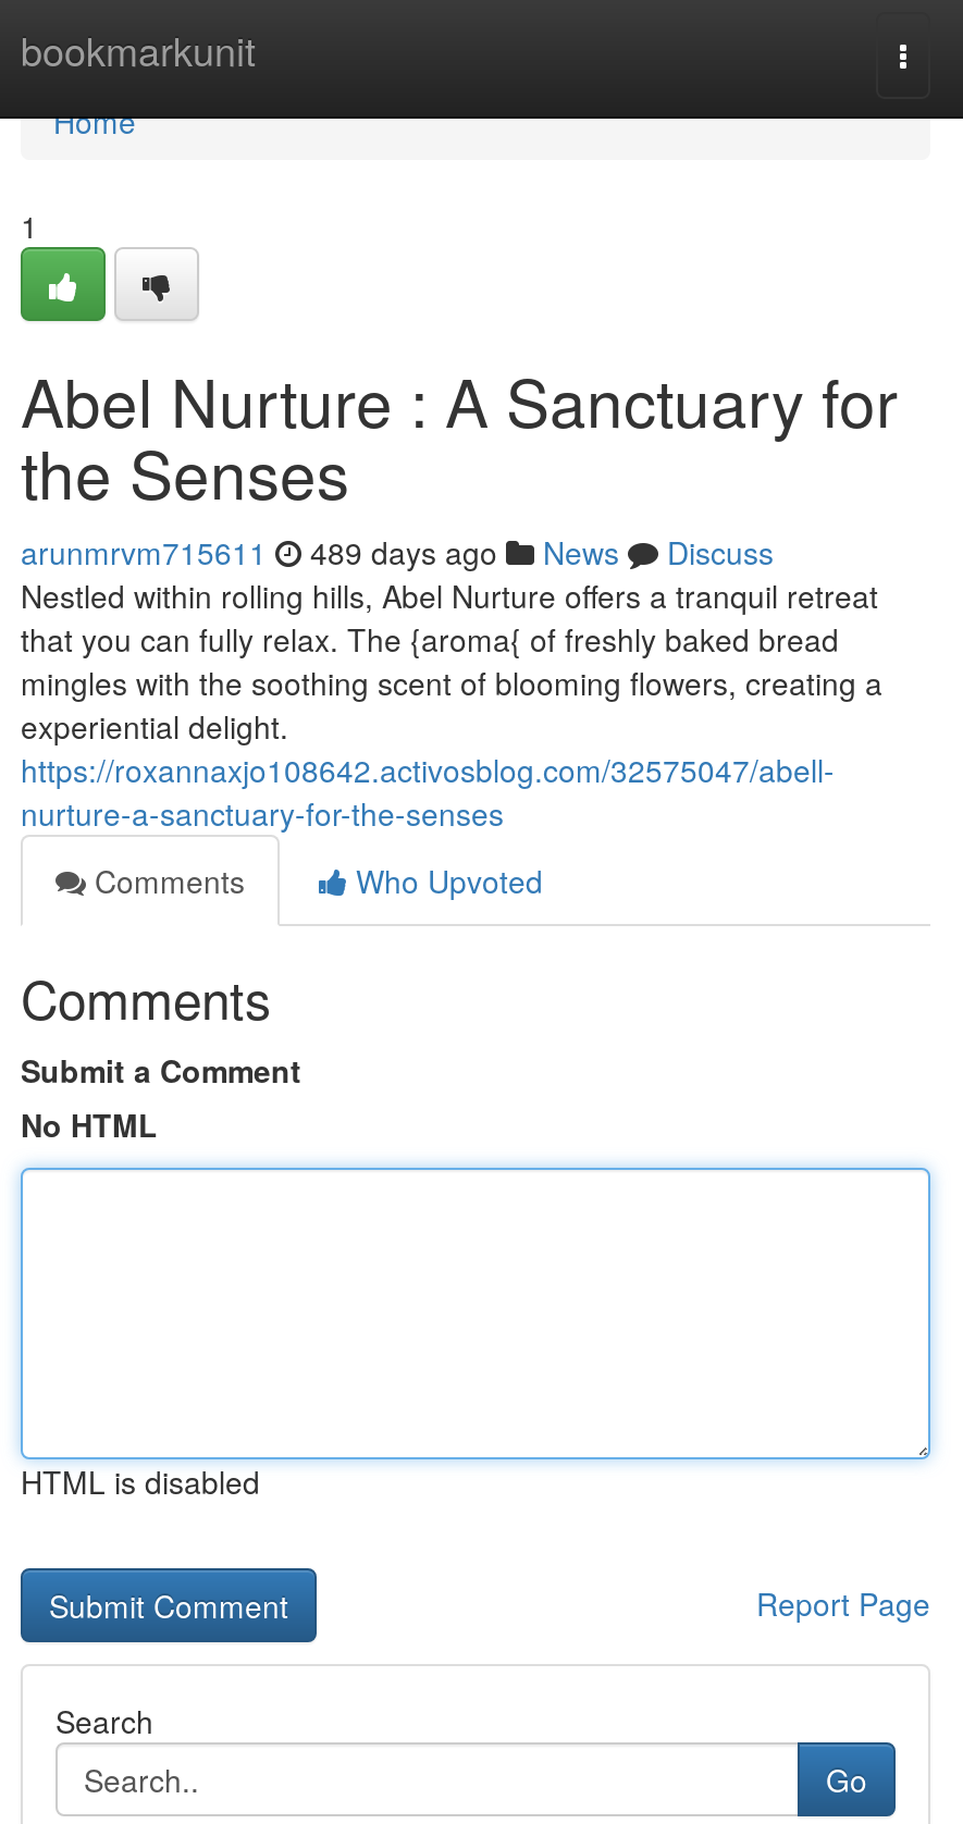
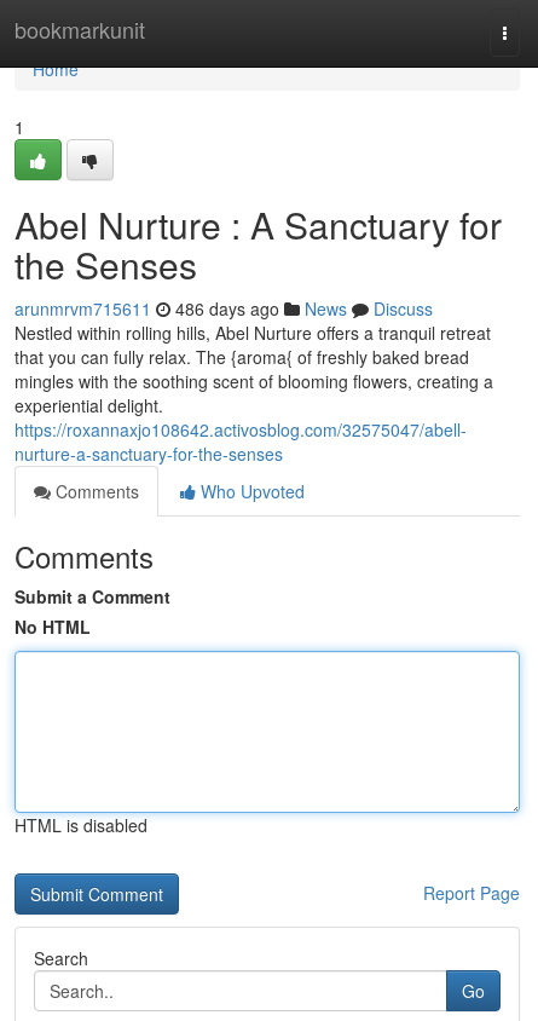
[21,530,774,574] arunmrvm715611 489 days ago News Discuss -> [15,296,433,321] arunmrvm715611 486 days ago News Discuss

